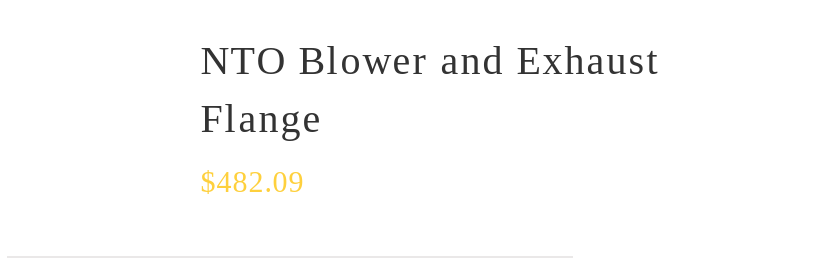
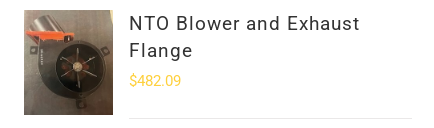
none -> [23,9,114,116] [image]

